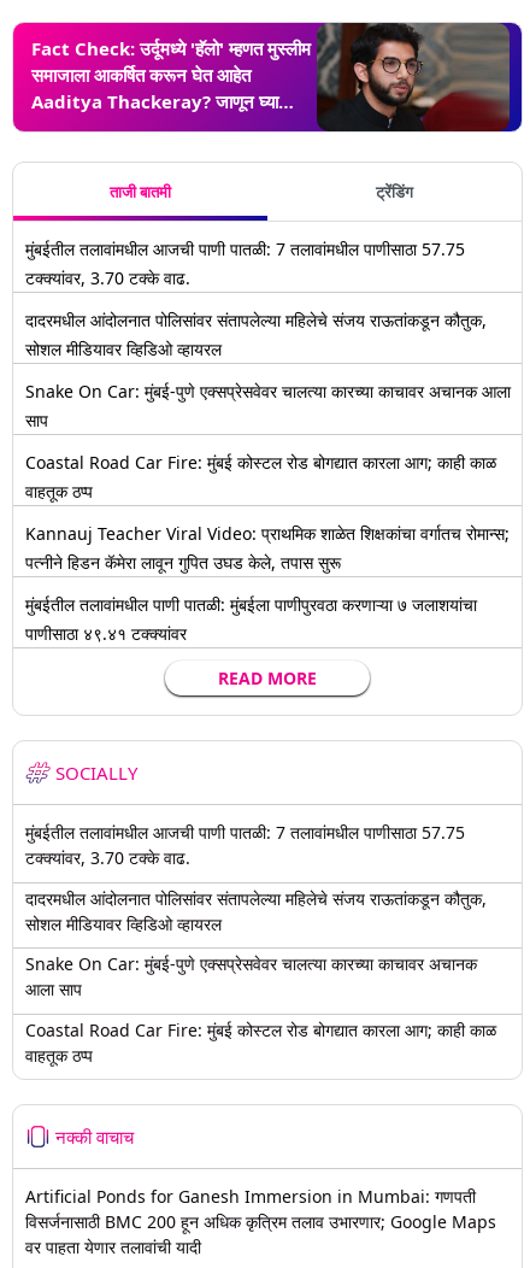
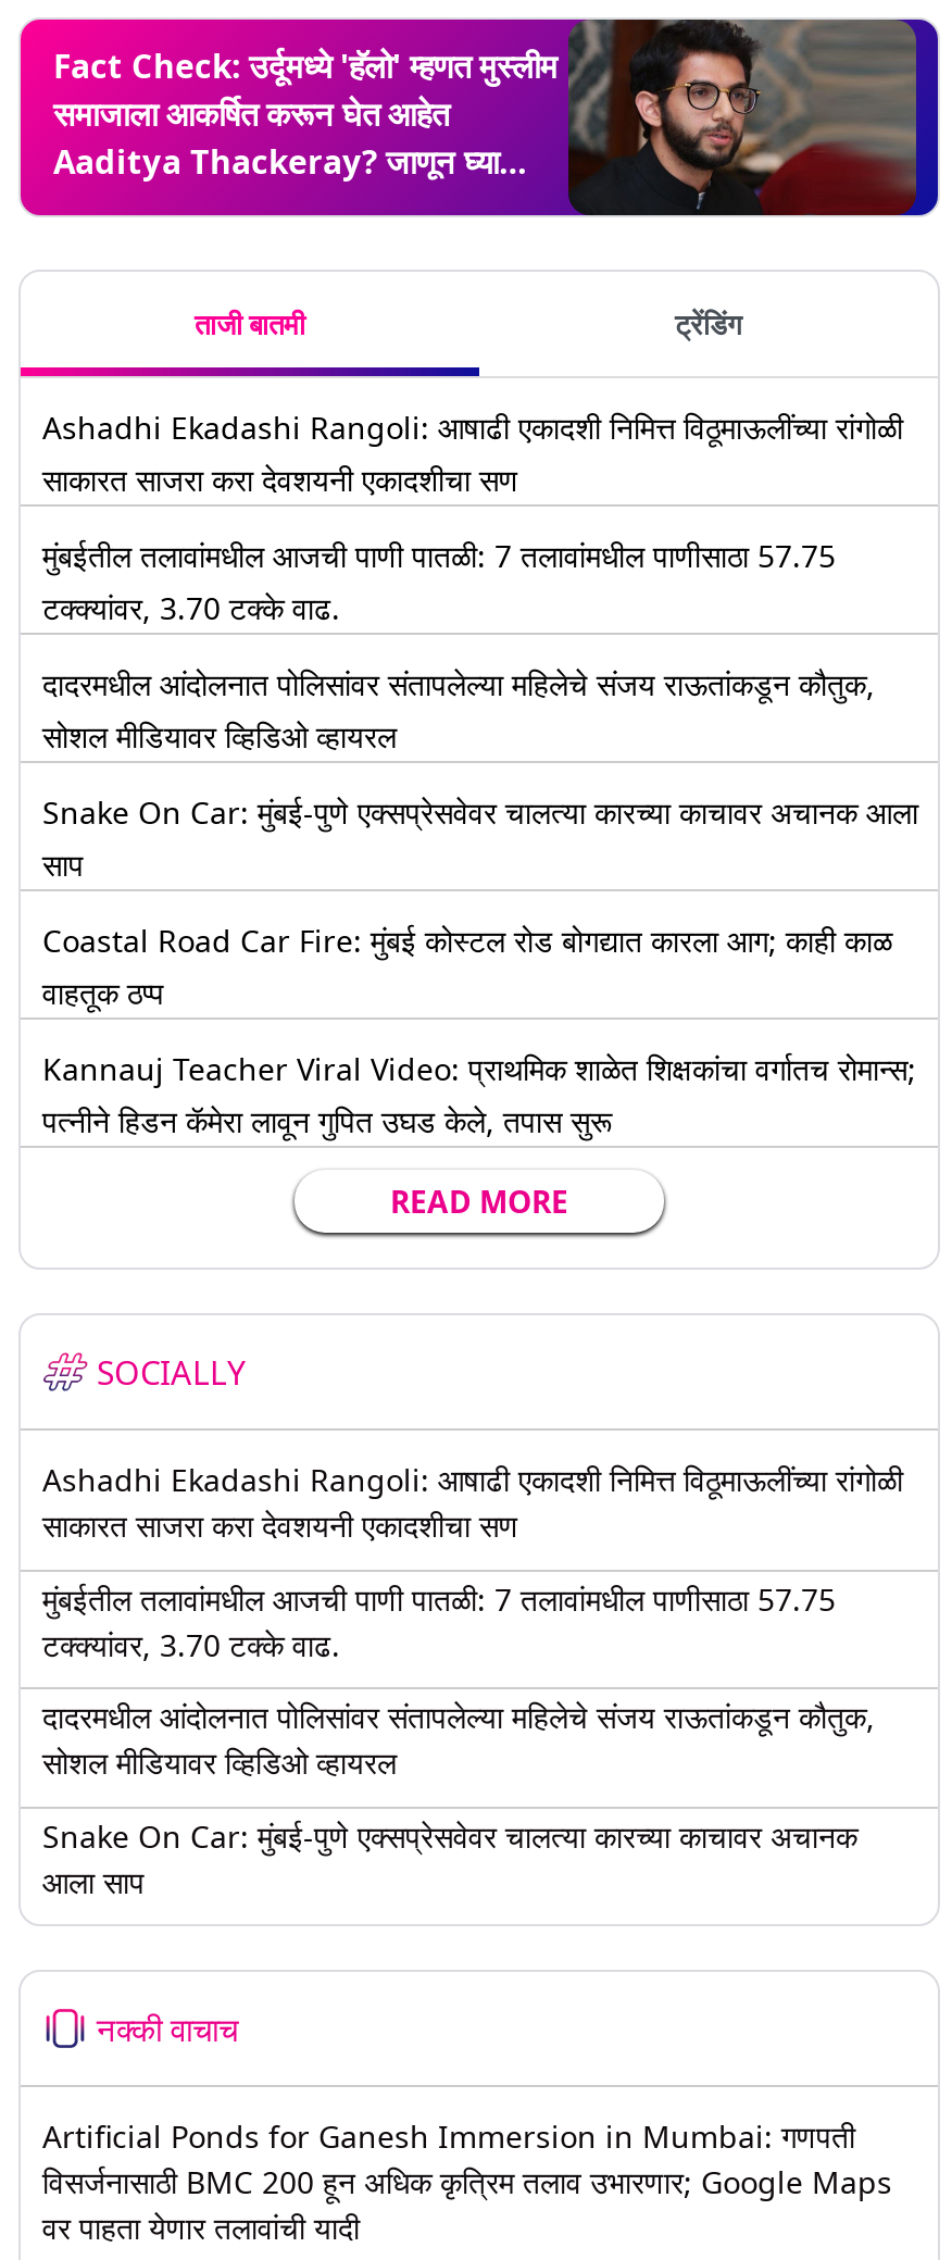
none -> [42,407,903,500] Ashadhi Ekadashi Rangoli: आषाढी एकादशी निमित्त विठूमाऊलींच्या रांगोळी | साकारत साजरा करा देवशयनी एकादशीचा सण
moved [25,237,511,574] -> [42,535,918,1141]: मुंबईतील तलावांमधील आजची पाणी पातळी: 7 तलावांमधील पाणीसाठा 57.75 | टक्क्यांवर, 3.70 टक्के वाढ. | दादरमधील आंदोलनात पोलिसांवर संतापलेल्या महिलेचे संजय राऊतांकडून कौतुक, | ... | Kannauj Teacher Viral Video: प्राथमिक शाळेत शिक्षकांचा वर्गातच रोमान्स; | पत्नीने हिडन कॅमेरा लावून गुपित उघड केले, तपास सुरू
[25,593,477,645] मुंबईतील तलावांमधील पाणी पातळी: मुंबईला पाणीपुरवठा करणाऱ्या ७ जलाशयांचा | पाणीसाठा ४९.४१ टक्क्यांवर -> none
none -> [42,1459,903,1546] Ashadhi Ekadashi Rangoli: आषाढी एकादशी निमित्त विठूमाऊलींच्या रांगोळी | साकारत साजरा करा देवशयनी एकादशीचा सण
moved [25,821,487,1000] -> [42,1577,875,1901]: मुंबईतील तलावांमधील आजची पाणी पातळी: 7 तलावांमधील पाणीसाठा 57.75 | टक्क्यांवर, 3.70 टक्के वाढ. | दादरमधील आंदोलनात पोलिसांवर संतापलेल्या महिलेचे संजय राऊतांकडून कौतुक, | सोशल मीडियावर व्हिडिओ व्हायरल | Snake On Car: मुंबई-पुणे एक्सप्रेसवेवर चालत्या कारच्या काचावर अचानक | आला साप
[25,1018,496,1066] Coastal Road Car Fire: मुंबई कोस्टल रोड बोगद्यात कारला आग; काही काळ | वाहतूक ठप्प -> none

